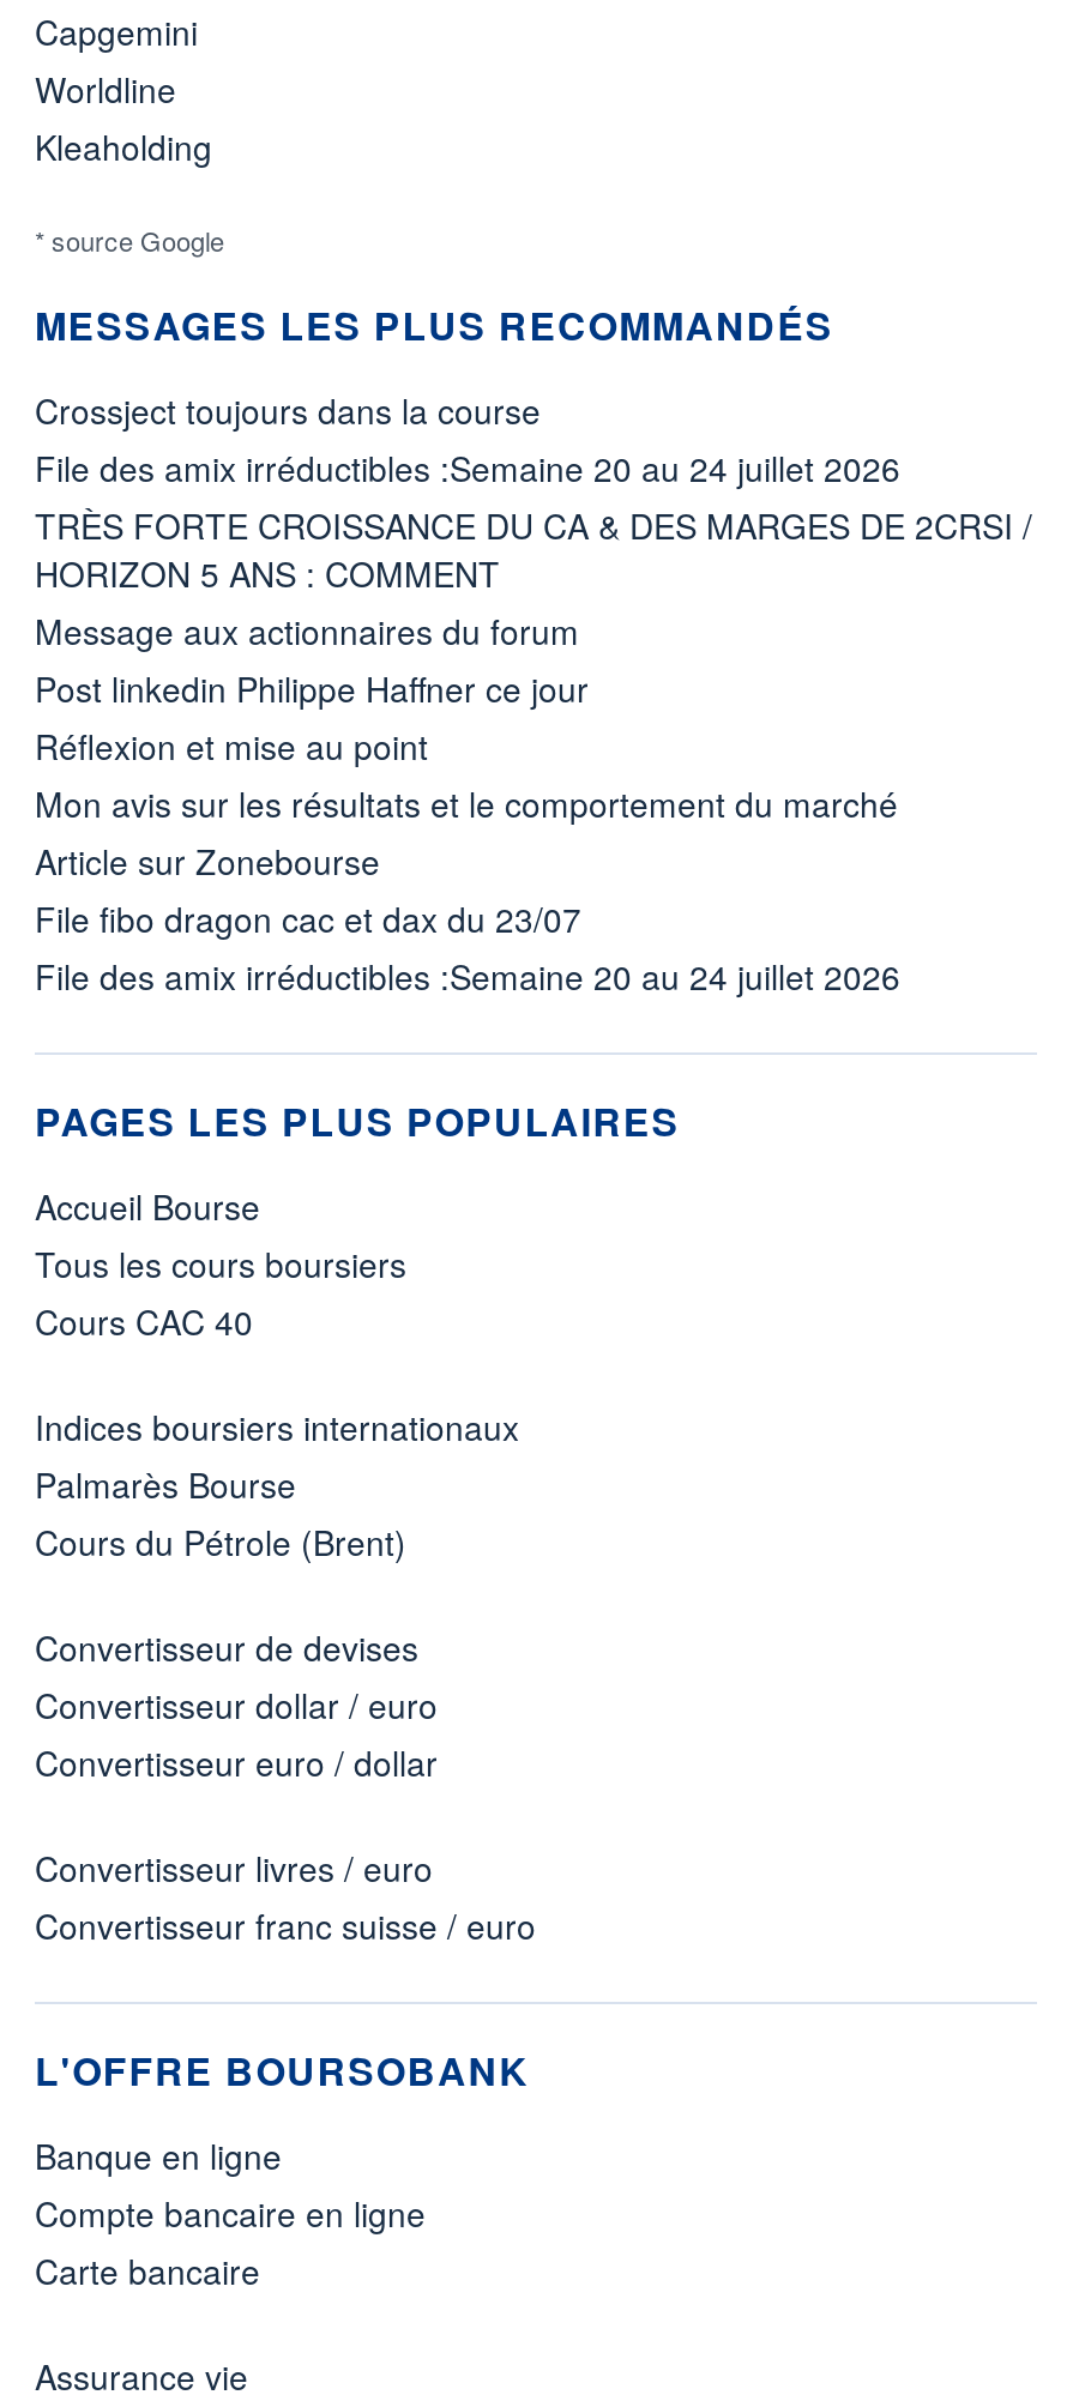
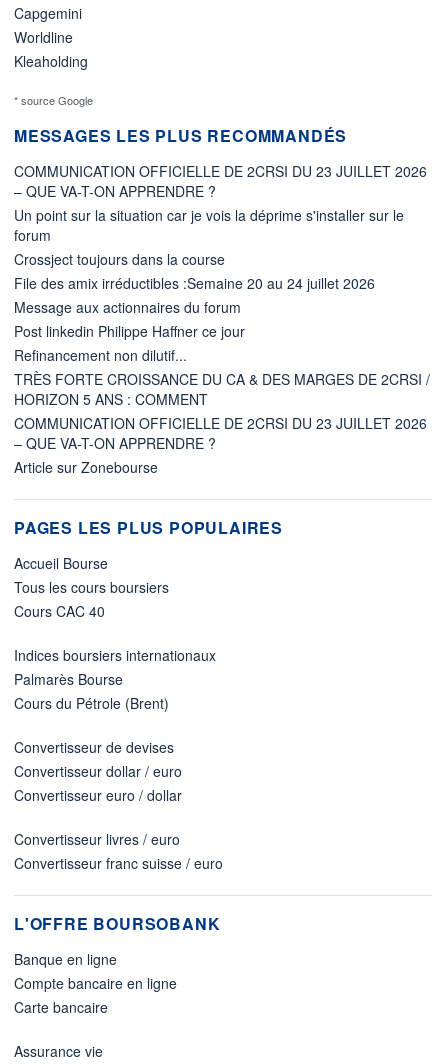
none -> [14,161,427,245] COMMUNICATION OFFICIELLE DE 2CRSI DU 23 JUILLET 2026 | – QUE VA-T-ON APPRENDRE ? | Un point sur la situation car je vois la déprime s'installer sur le | forum
moved [35,386,900,491] -> [14,249,375,293]: Crossject toujours dans la course | File des amix irréductibles :Semaine 20 au 24 juillet 2026
moved [35,501,1032,597] -> [14,369,430,409]: TRÈS FORTE CROISSANCE DU CA & DES MARGES DE 2CRSI / | HORIZON 5 ANS : COMMENT
[35,722,898,827] Réflexion et mise au point | Mon avis sur les résultats et le comportement du marché -> [14,345,427,453] Refinancement non dilutif... | COMMUNICATION OFFICIELLE DE 2CRSI DU 23 JUILLET 2026 | – QUE VA-T-ON APPRENDRE ?
moved [35,837,380,885] -> [14,457,158,477]: Article sur Zonebourse
[35,894,900,1000] File fibo dragon cac et dax du 23/07 | File des amix irréductibles :Semaine 20 au 24 juillet 2026 -> none

